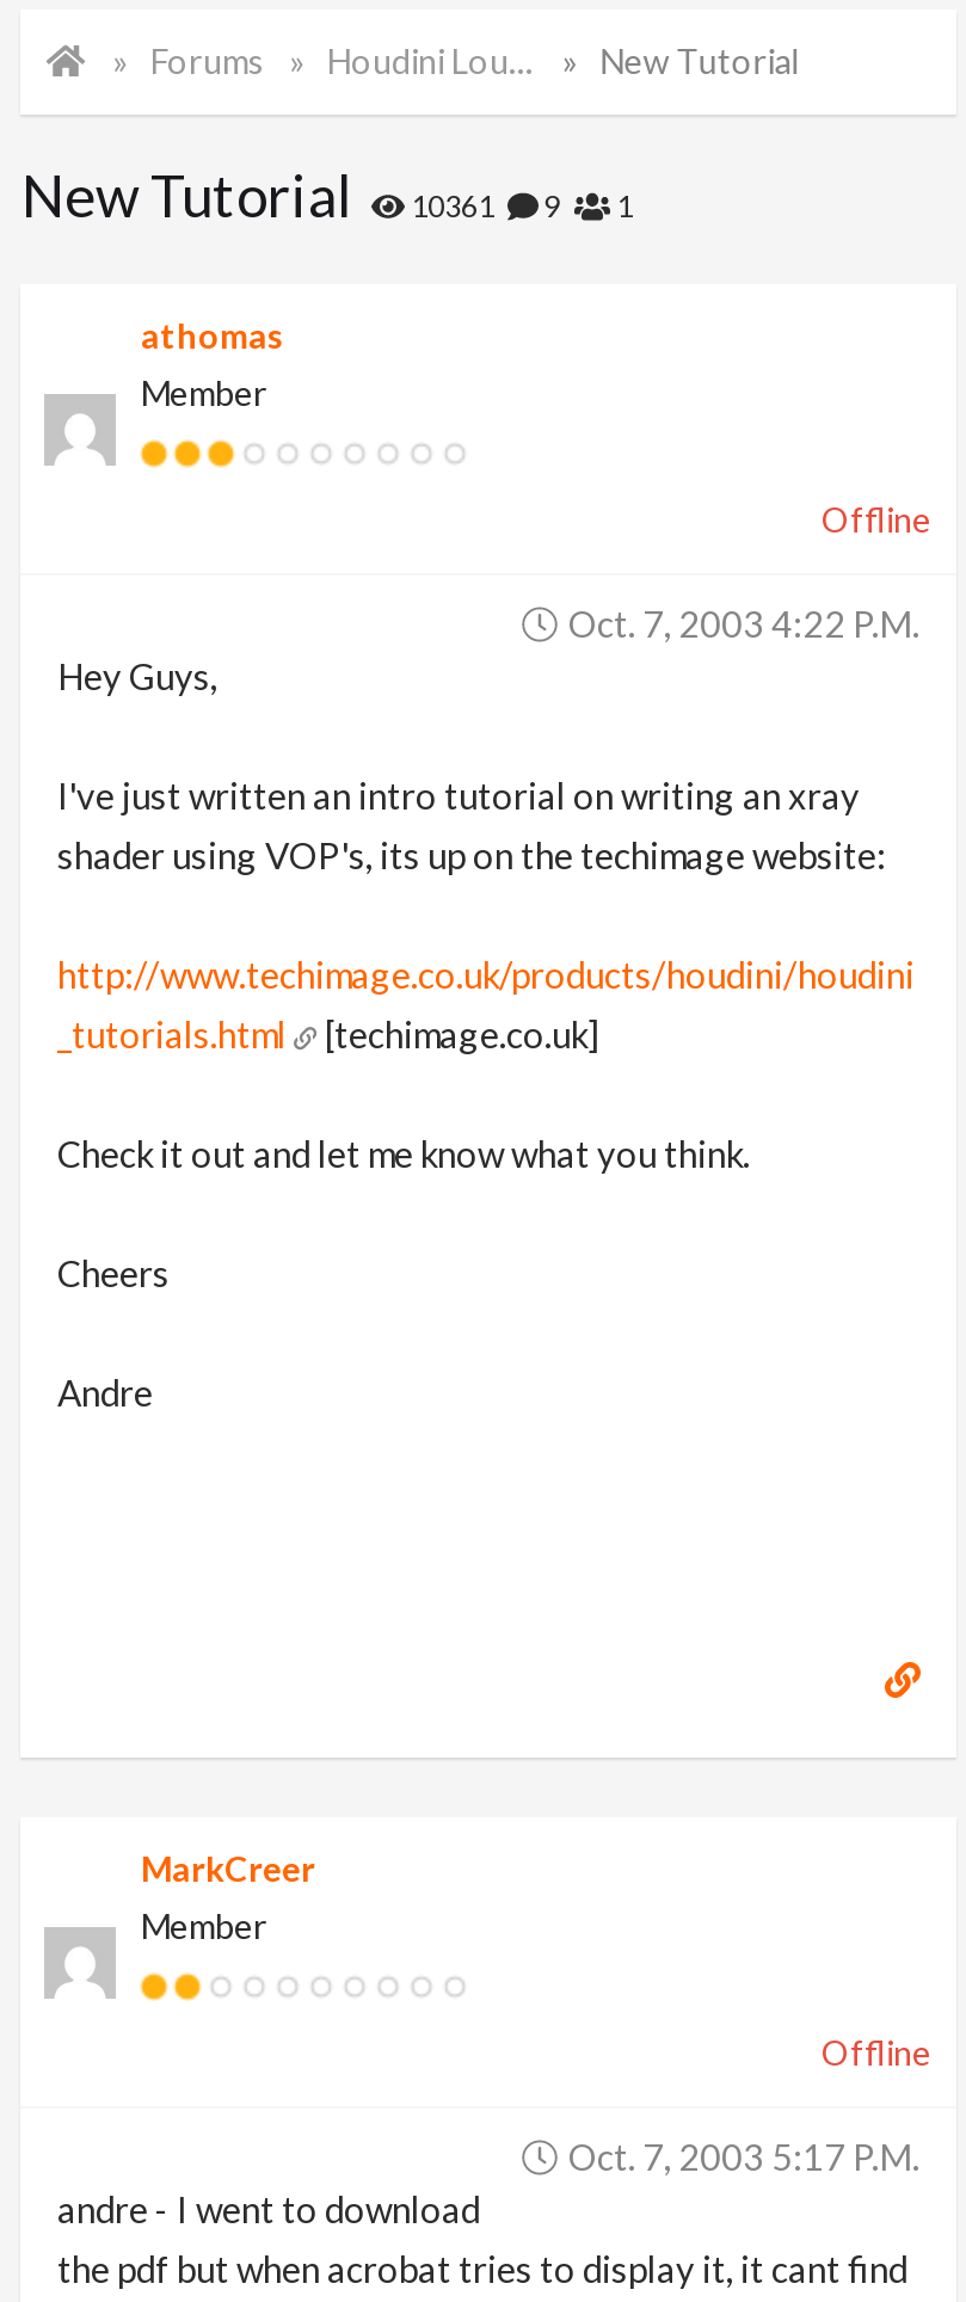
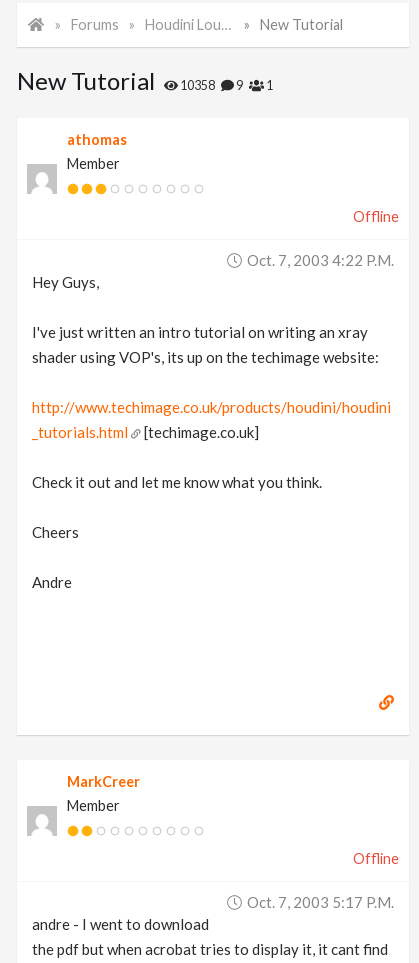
[406,189,508,224] 10361 -> [178,78,221,93] 10358

